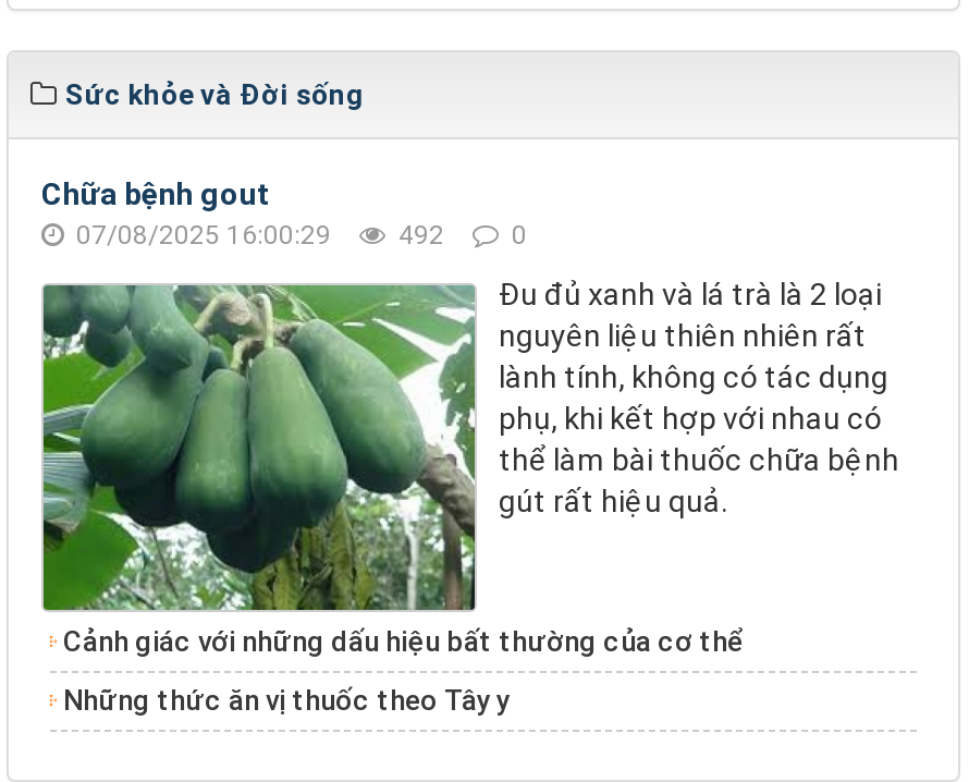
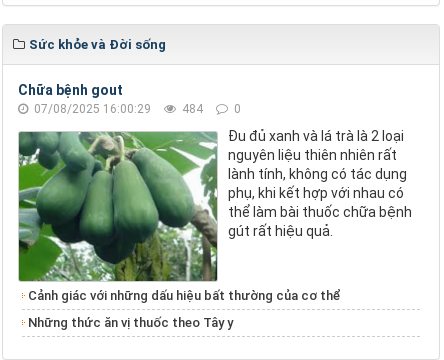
[70,221,527,251] 07/08/2025 16:00:29 492 0 -> [31,102,241,116] 07/08/2025 16:00:29 484 0

